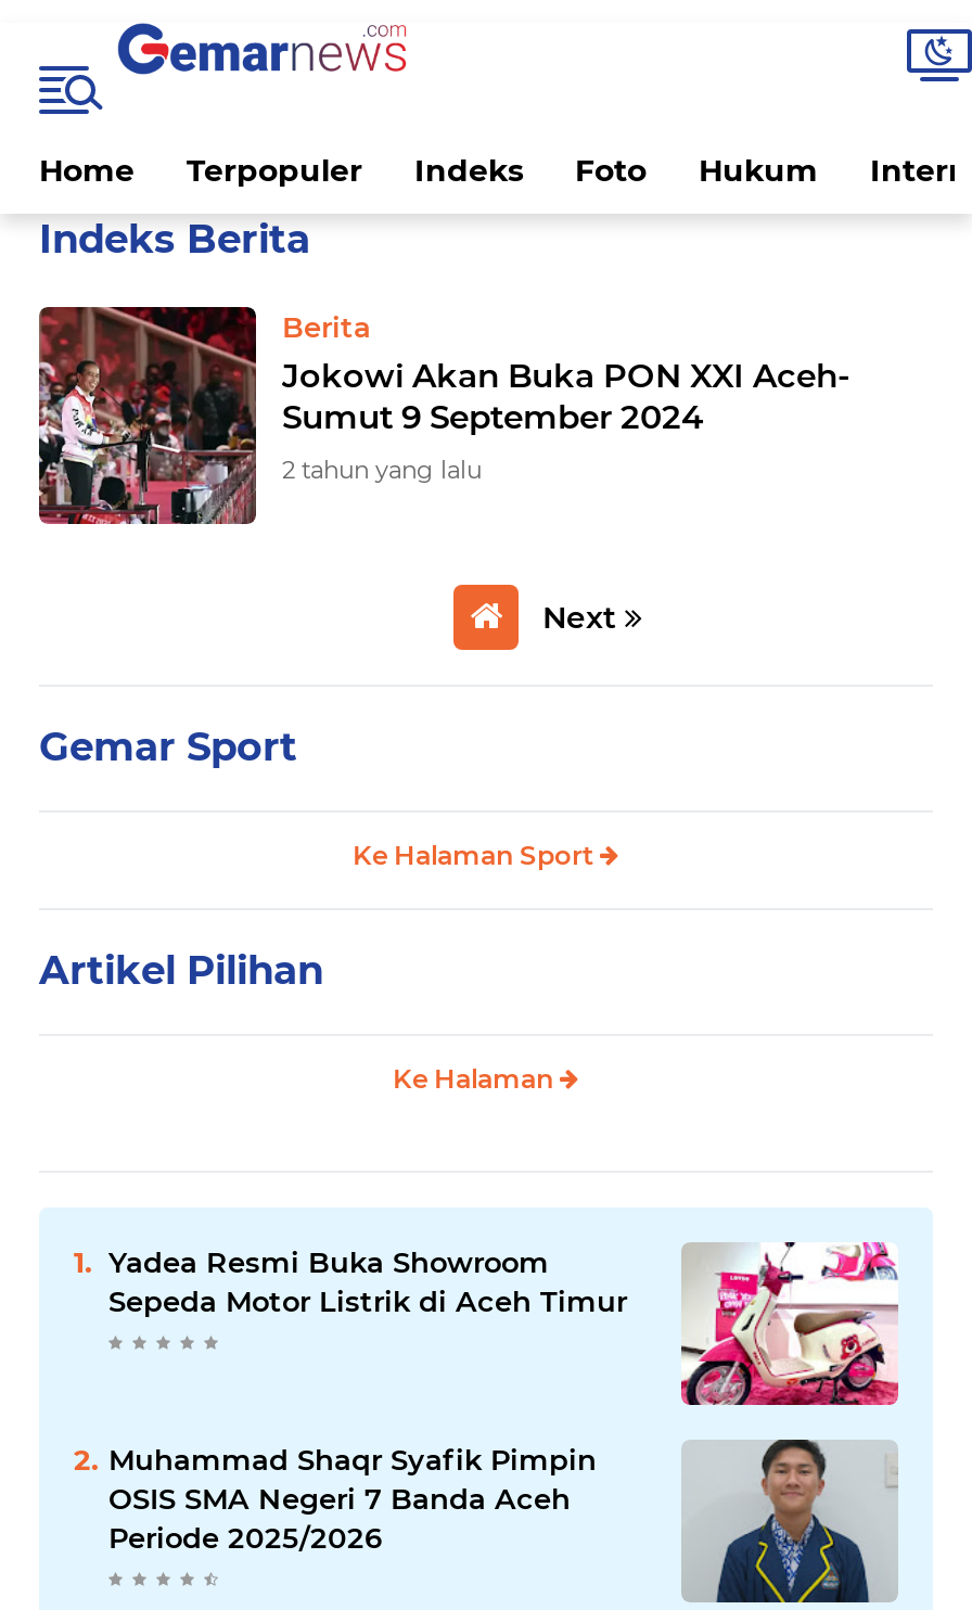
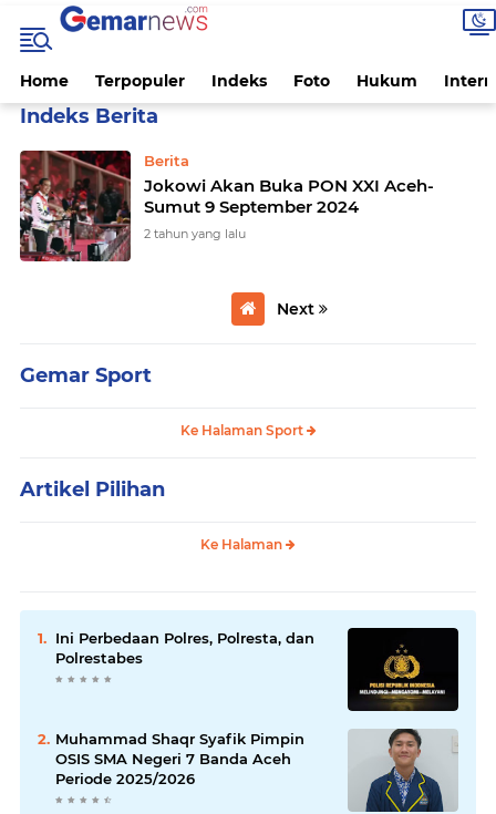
[108,1240,900,1407] [image] | Yadea Resmi Buka Showroom | Sepeda Motor Listrik di Aceh Timur -> [55,627,459,712] [image] | Ini Perbedaan Polres, Polresta, dan | Polrestabes

